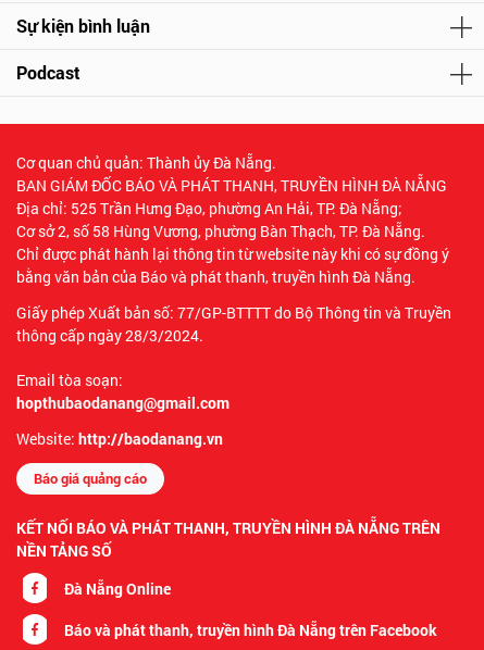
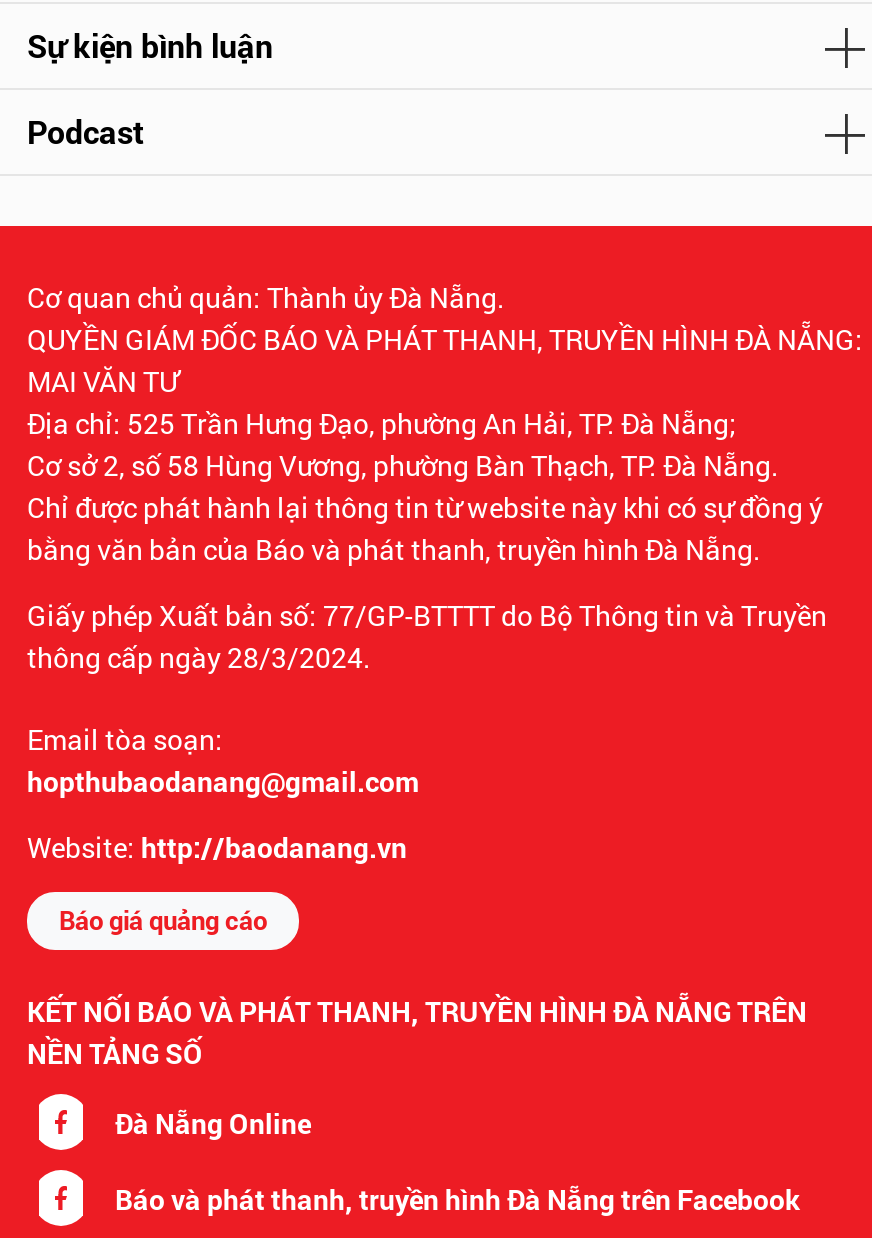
[16,175,447,196] BAN GIÁM ĐỐC BÁO VÀ PHÁT THANH, TRUYỀN HÌNH ĐÀ NẴNG -> [27,320,863,400] QUYỀN GIÁM ĐỐC BÁO VÀ PHÁT THANH, TRUYỀN HÌNH ĐÀ NẴNG: | MAI VĂN TƯ

